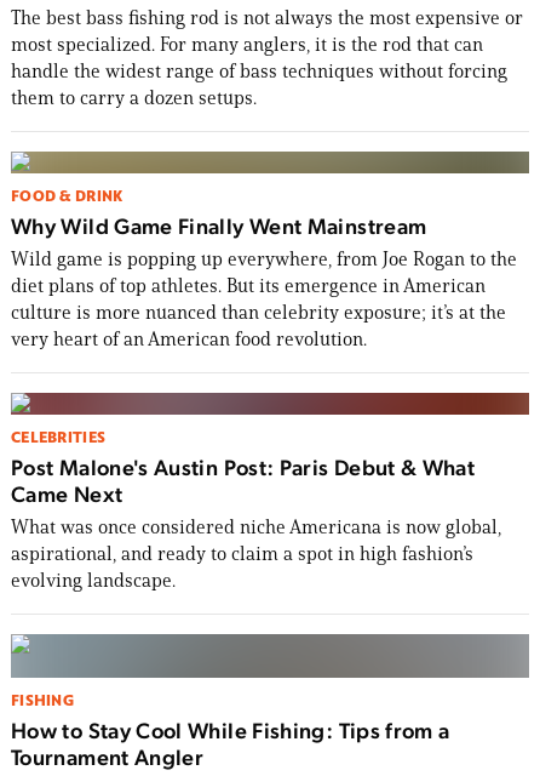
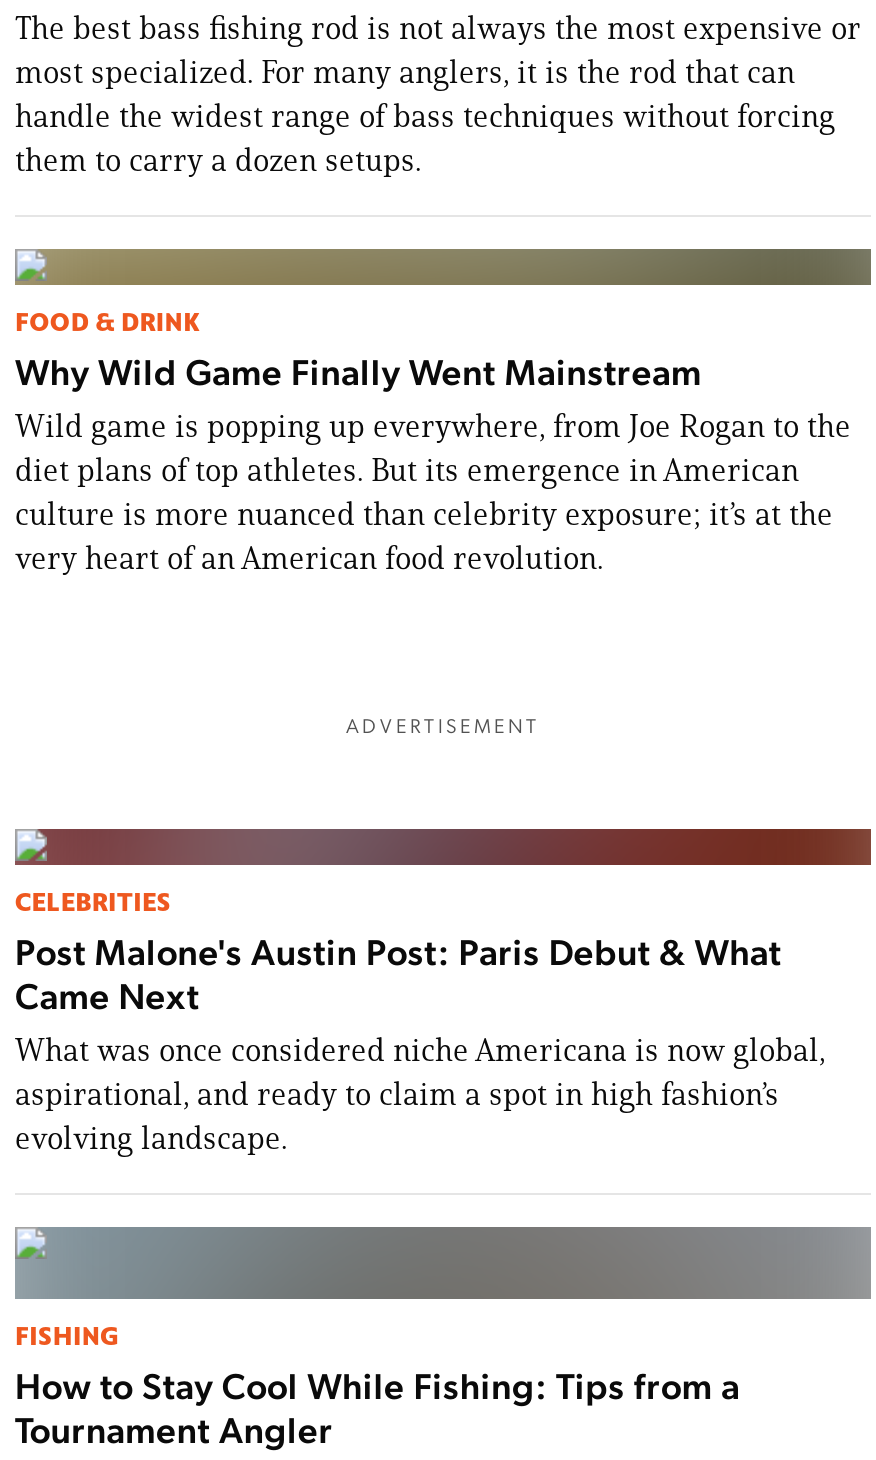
none -> [346,711,540,737] ADVERTISEMENT

